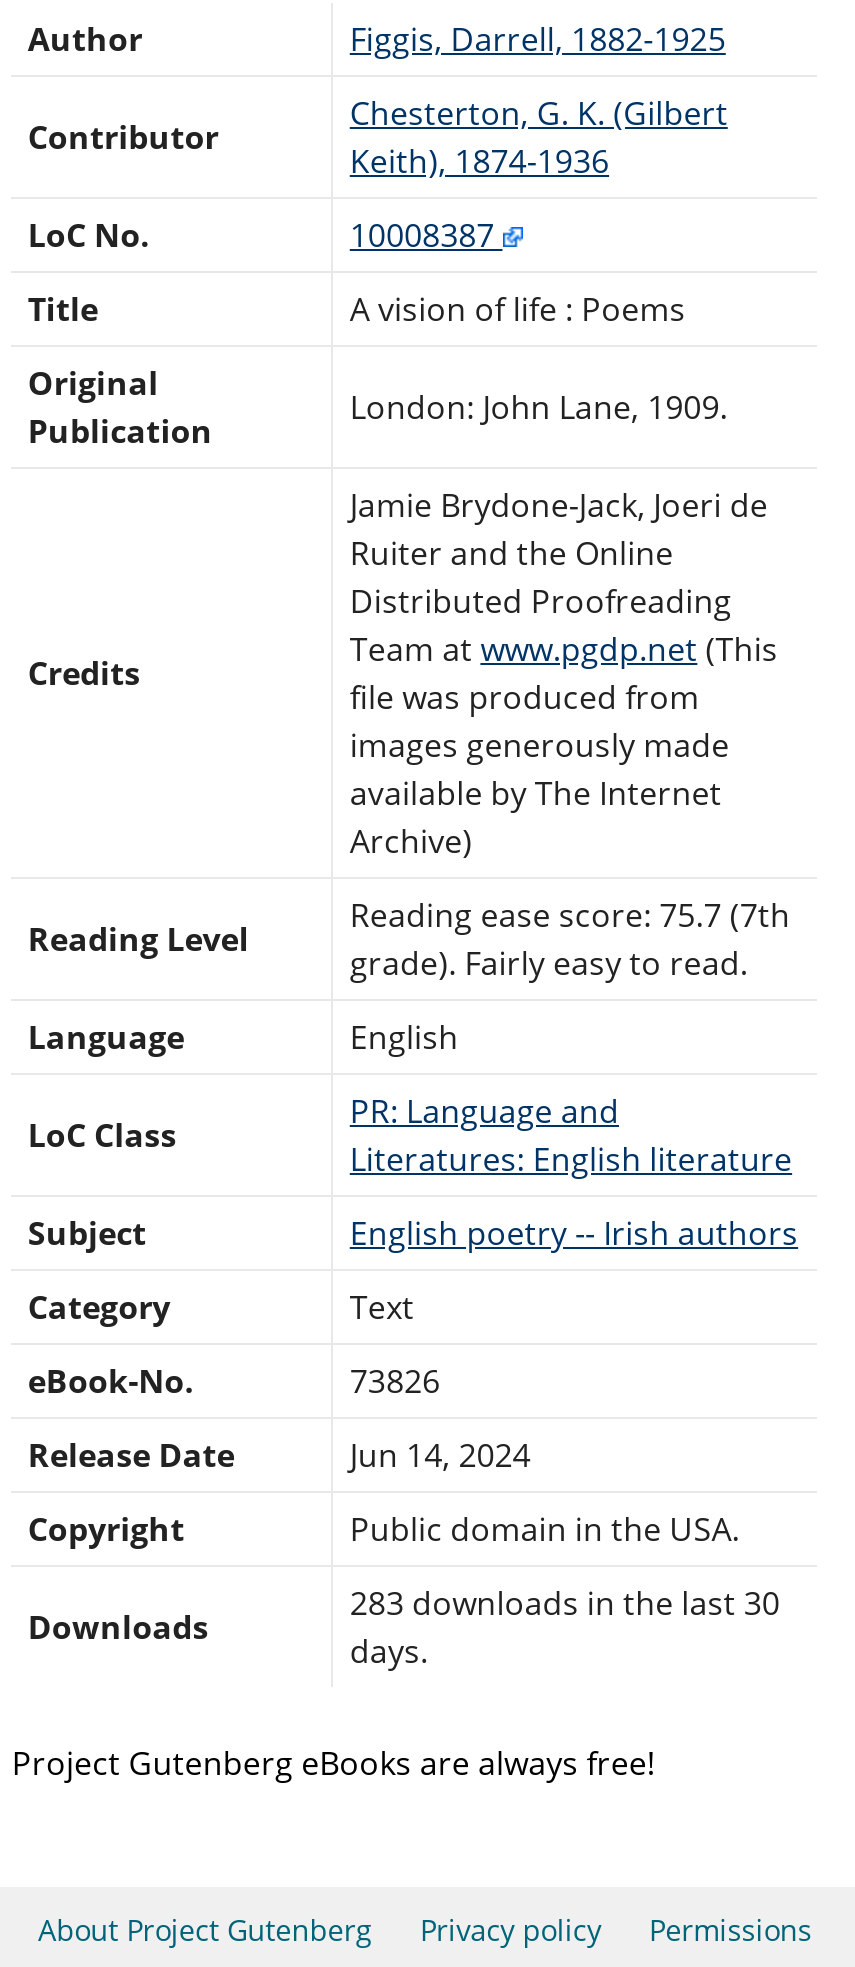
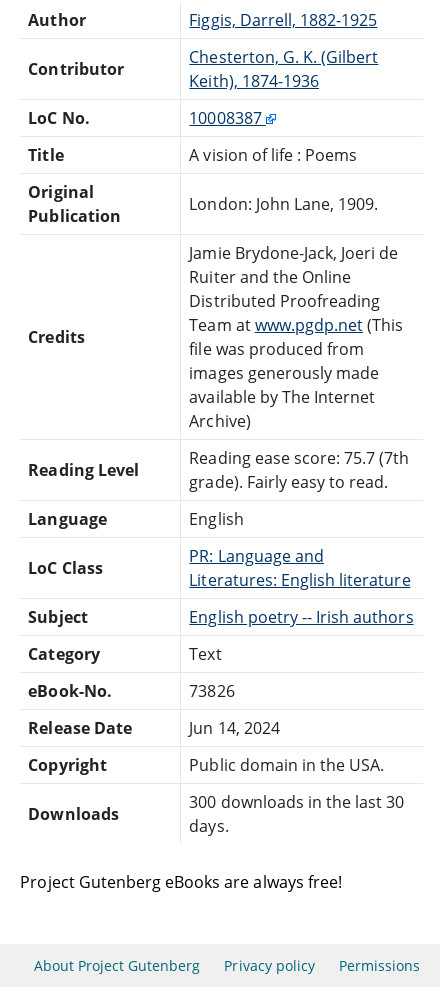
[350,1580,780,1624] 283 downloads in the last 30 -> [189,791,404,813] 300 downloads in the last 30

